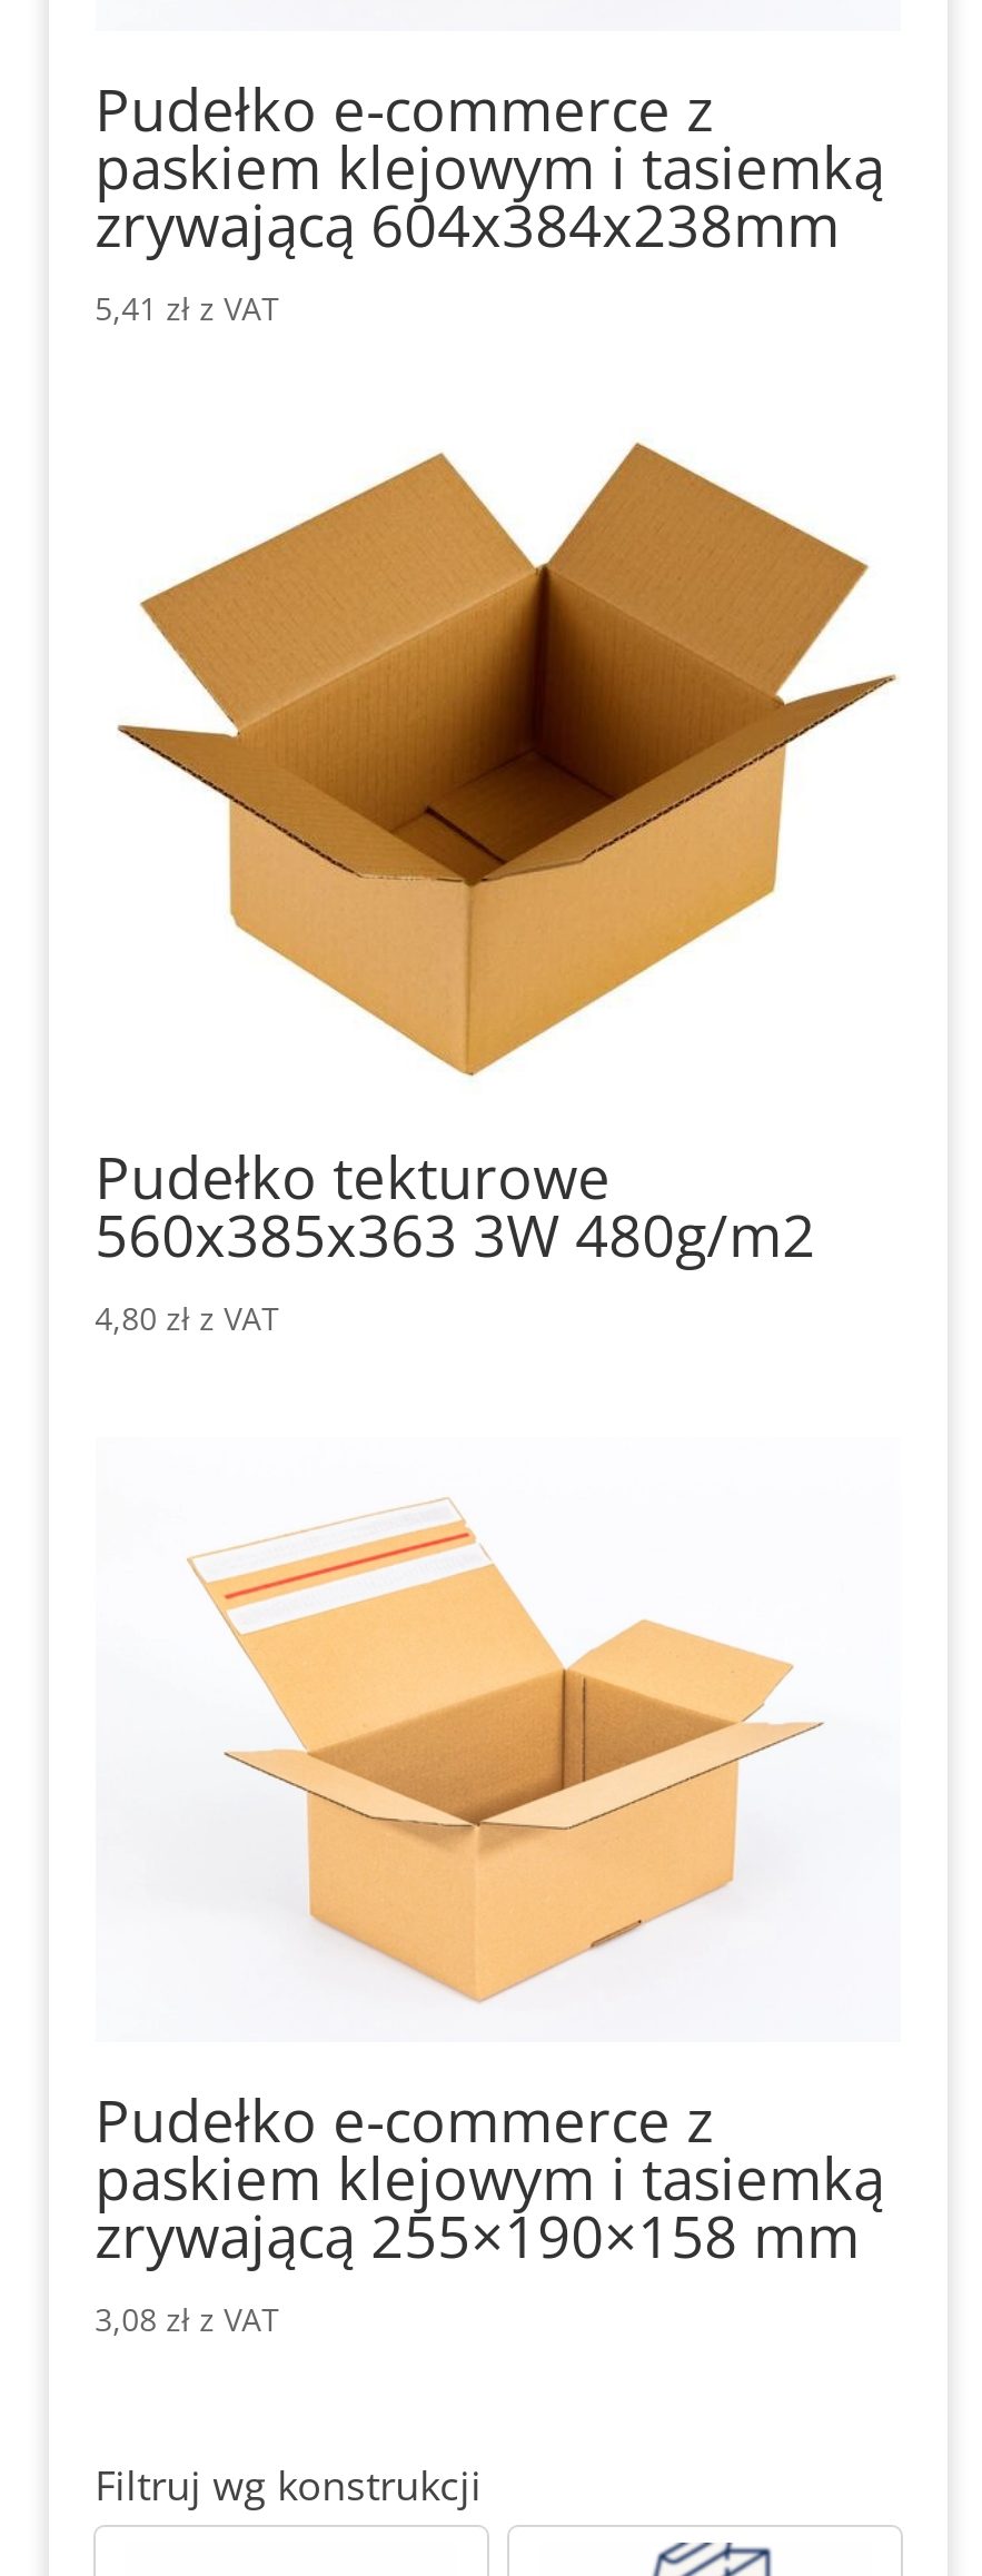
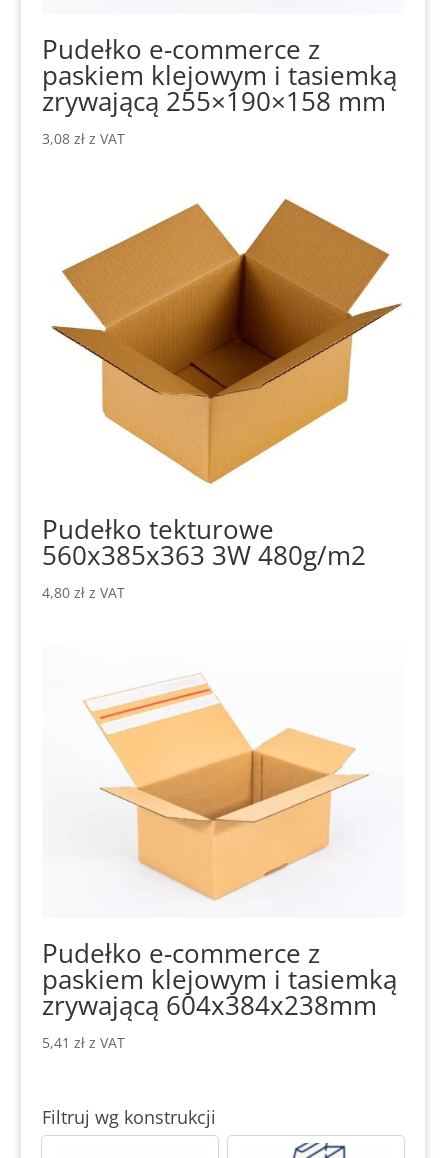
moved [95,185,840,330] -> [42,987,377,1052]: zrywającą 604x384x238mm | 5,41 zł z VAT
moved [95,2196,860,2341] -> [42,83,386,148]: zrywającą 255×190×158 mm | 3,08 zł z VAT

